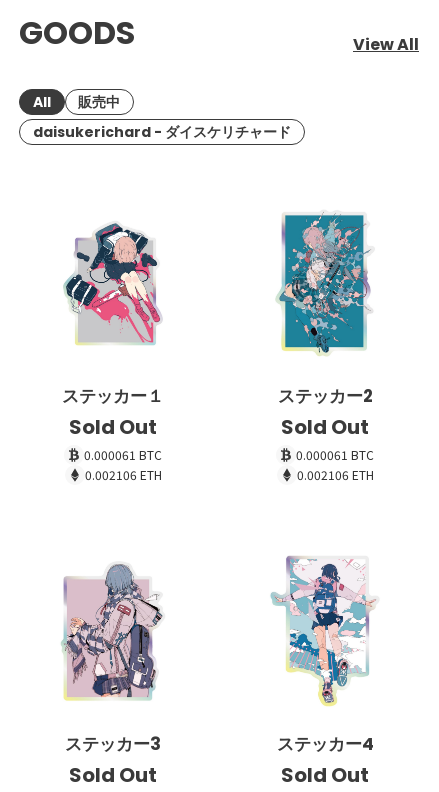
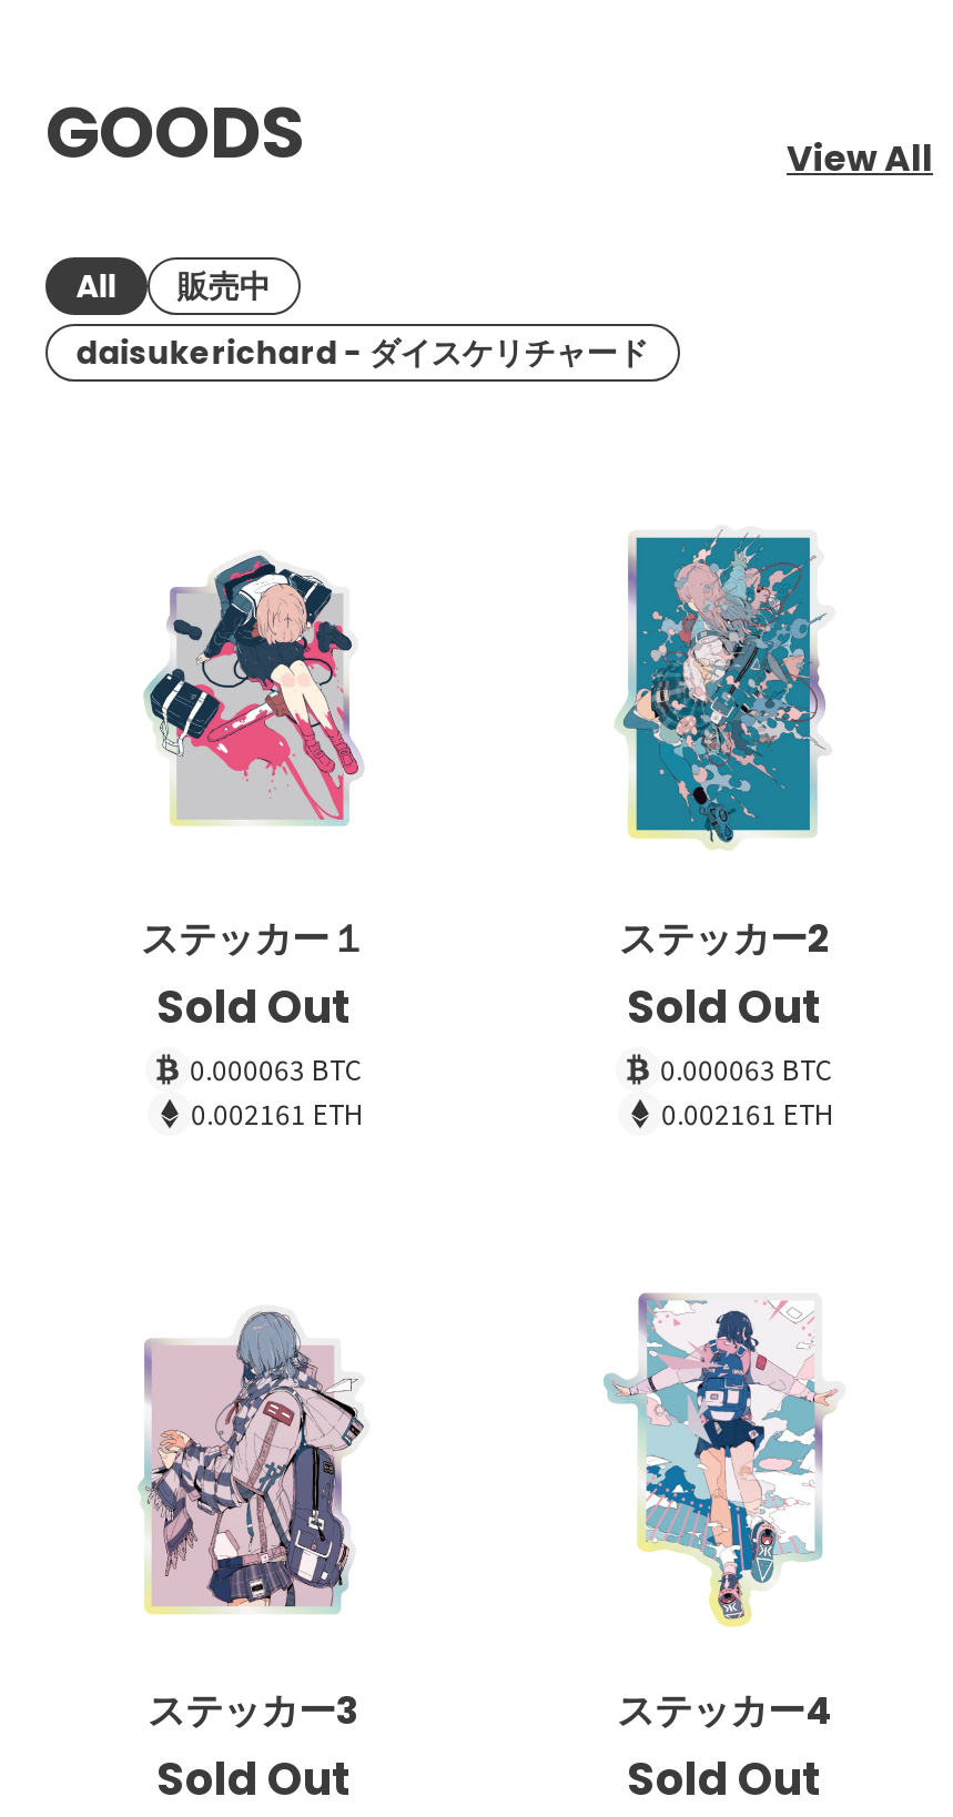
[84,446,162,463] 0.000061 BTC -> [190,1049,363,1087] 0.000063 BTC
[296,446,374,463] 0.000061 BTC -> [660,1049,833,1087] 0.000063 BTC
[84,466,161,483] 0.002106 ETH -> [191,1094,362,1131] 0.002161 ETH
[296,466,373,483] 0.002106 ETH -> [661,1094,832,1131] 0.002161 ETH

